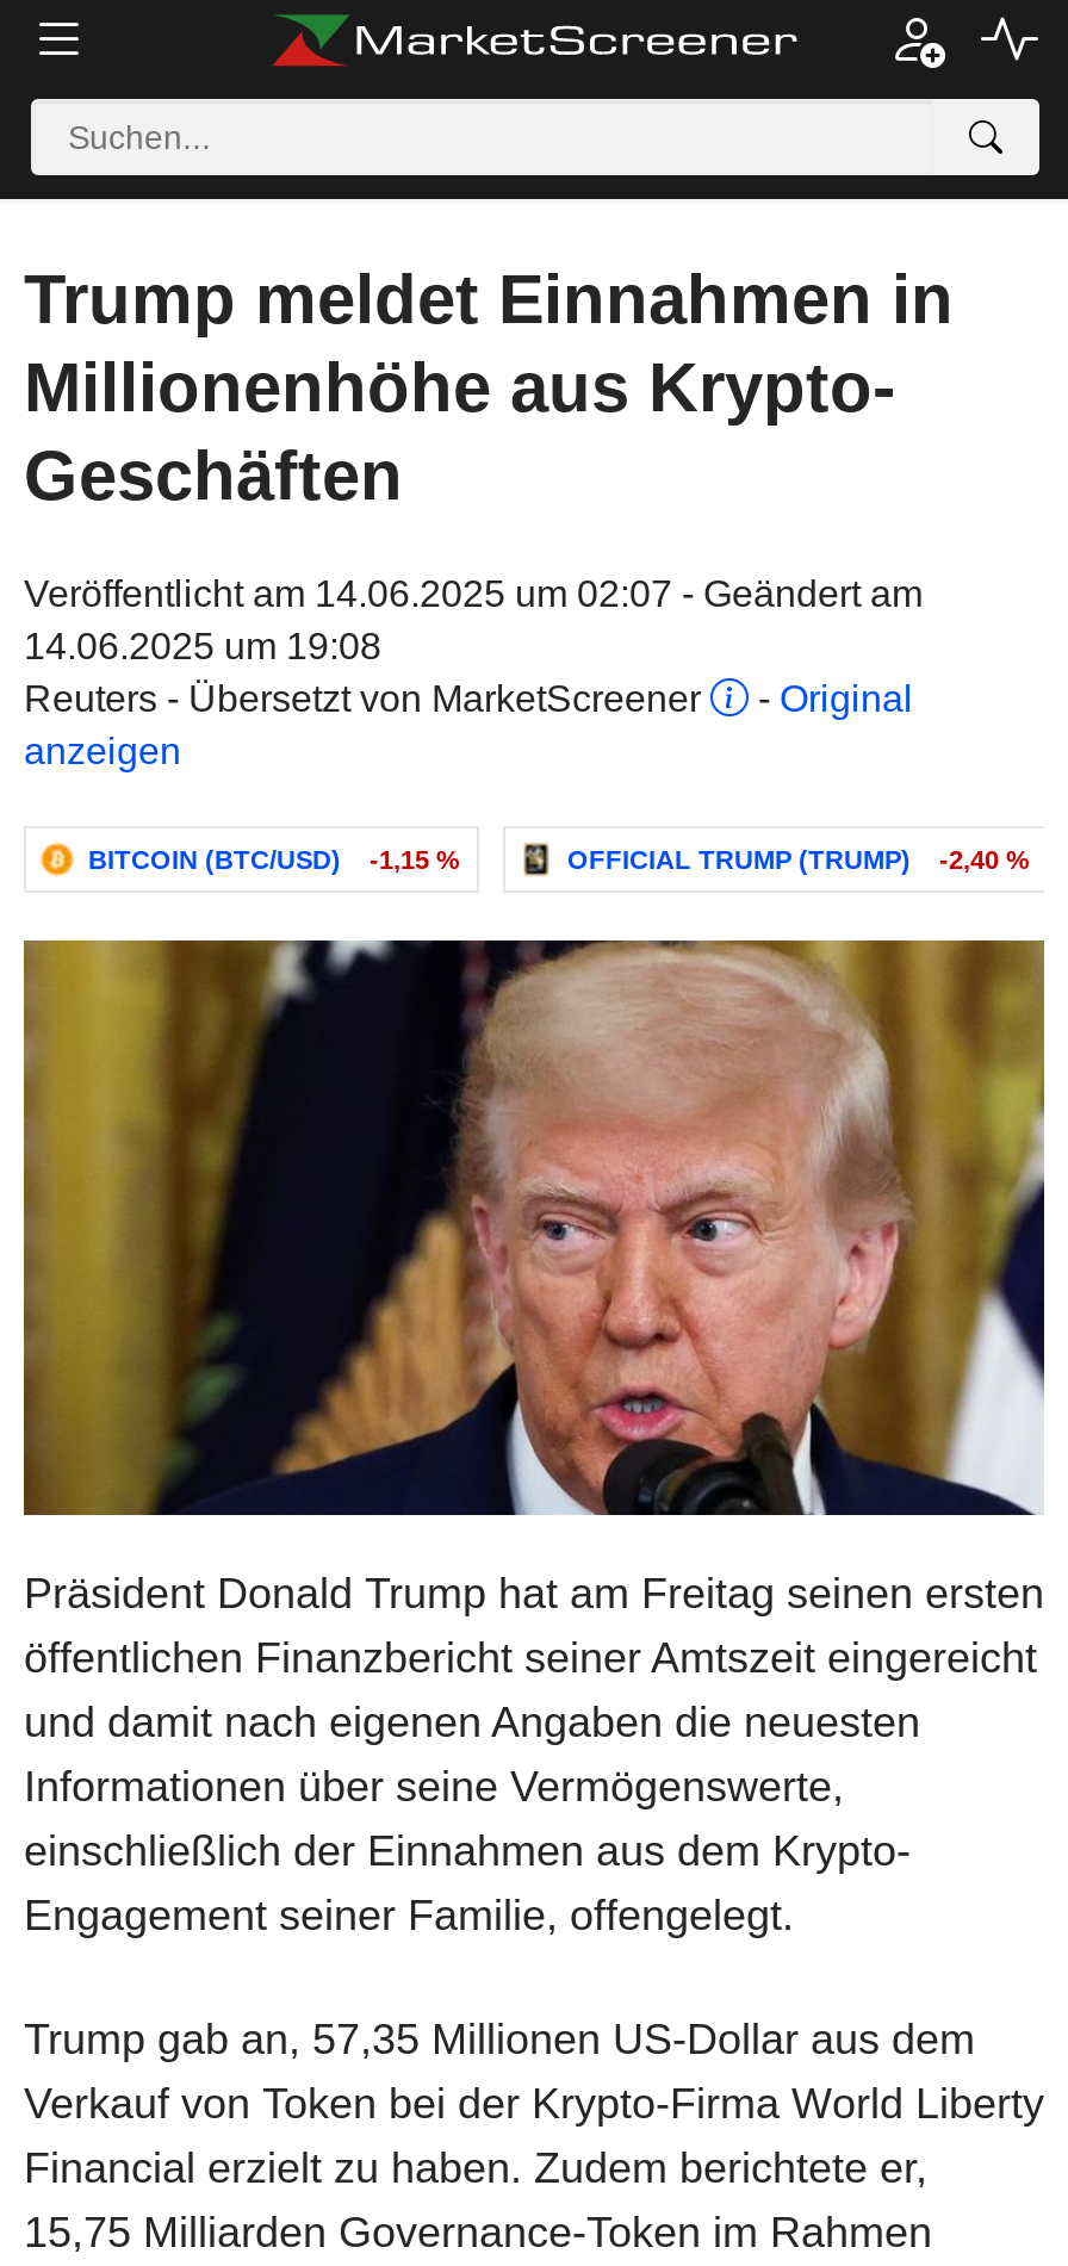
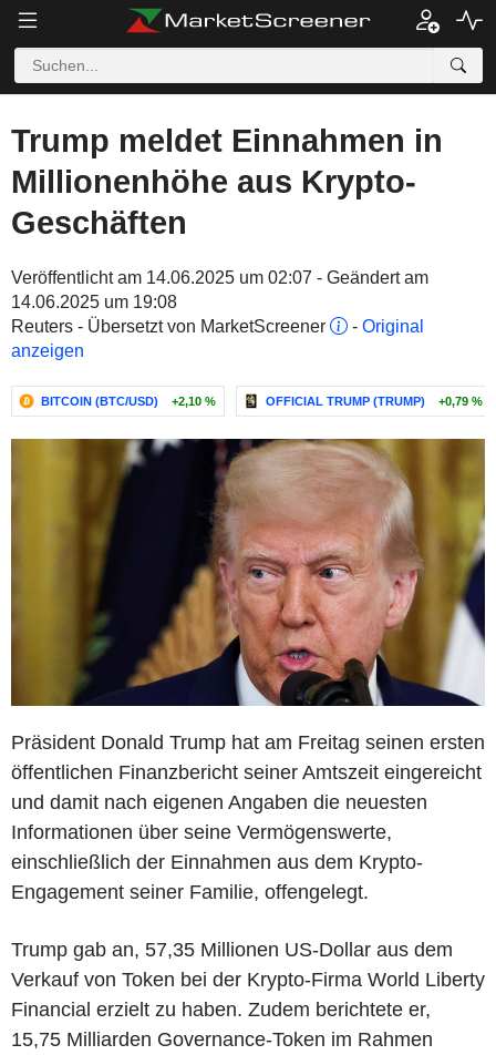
[88,845,460,874] BITCOIN (BTC/USD) -1,15 % -> [41,395,216,408] BITCOIN (BTC/USD) +2,10 %
[567,845,1030,874] OFFICIAL TRUMP (TRUMP) -2,40 % -> [266,395,483,408] OFFICIAL TRUMP (TRUMP) +0,79 %

